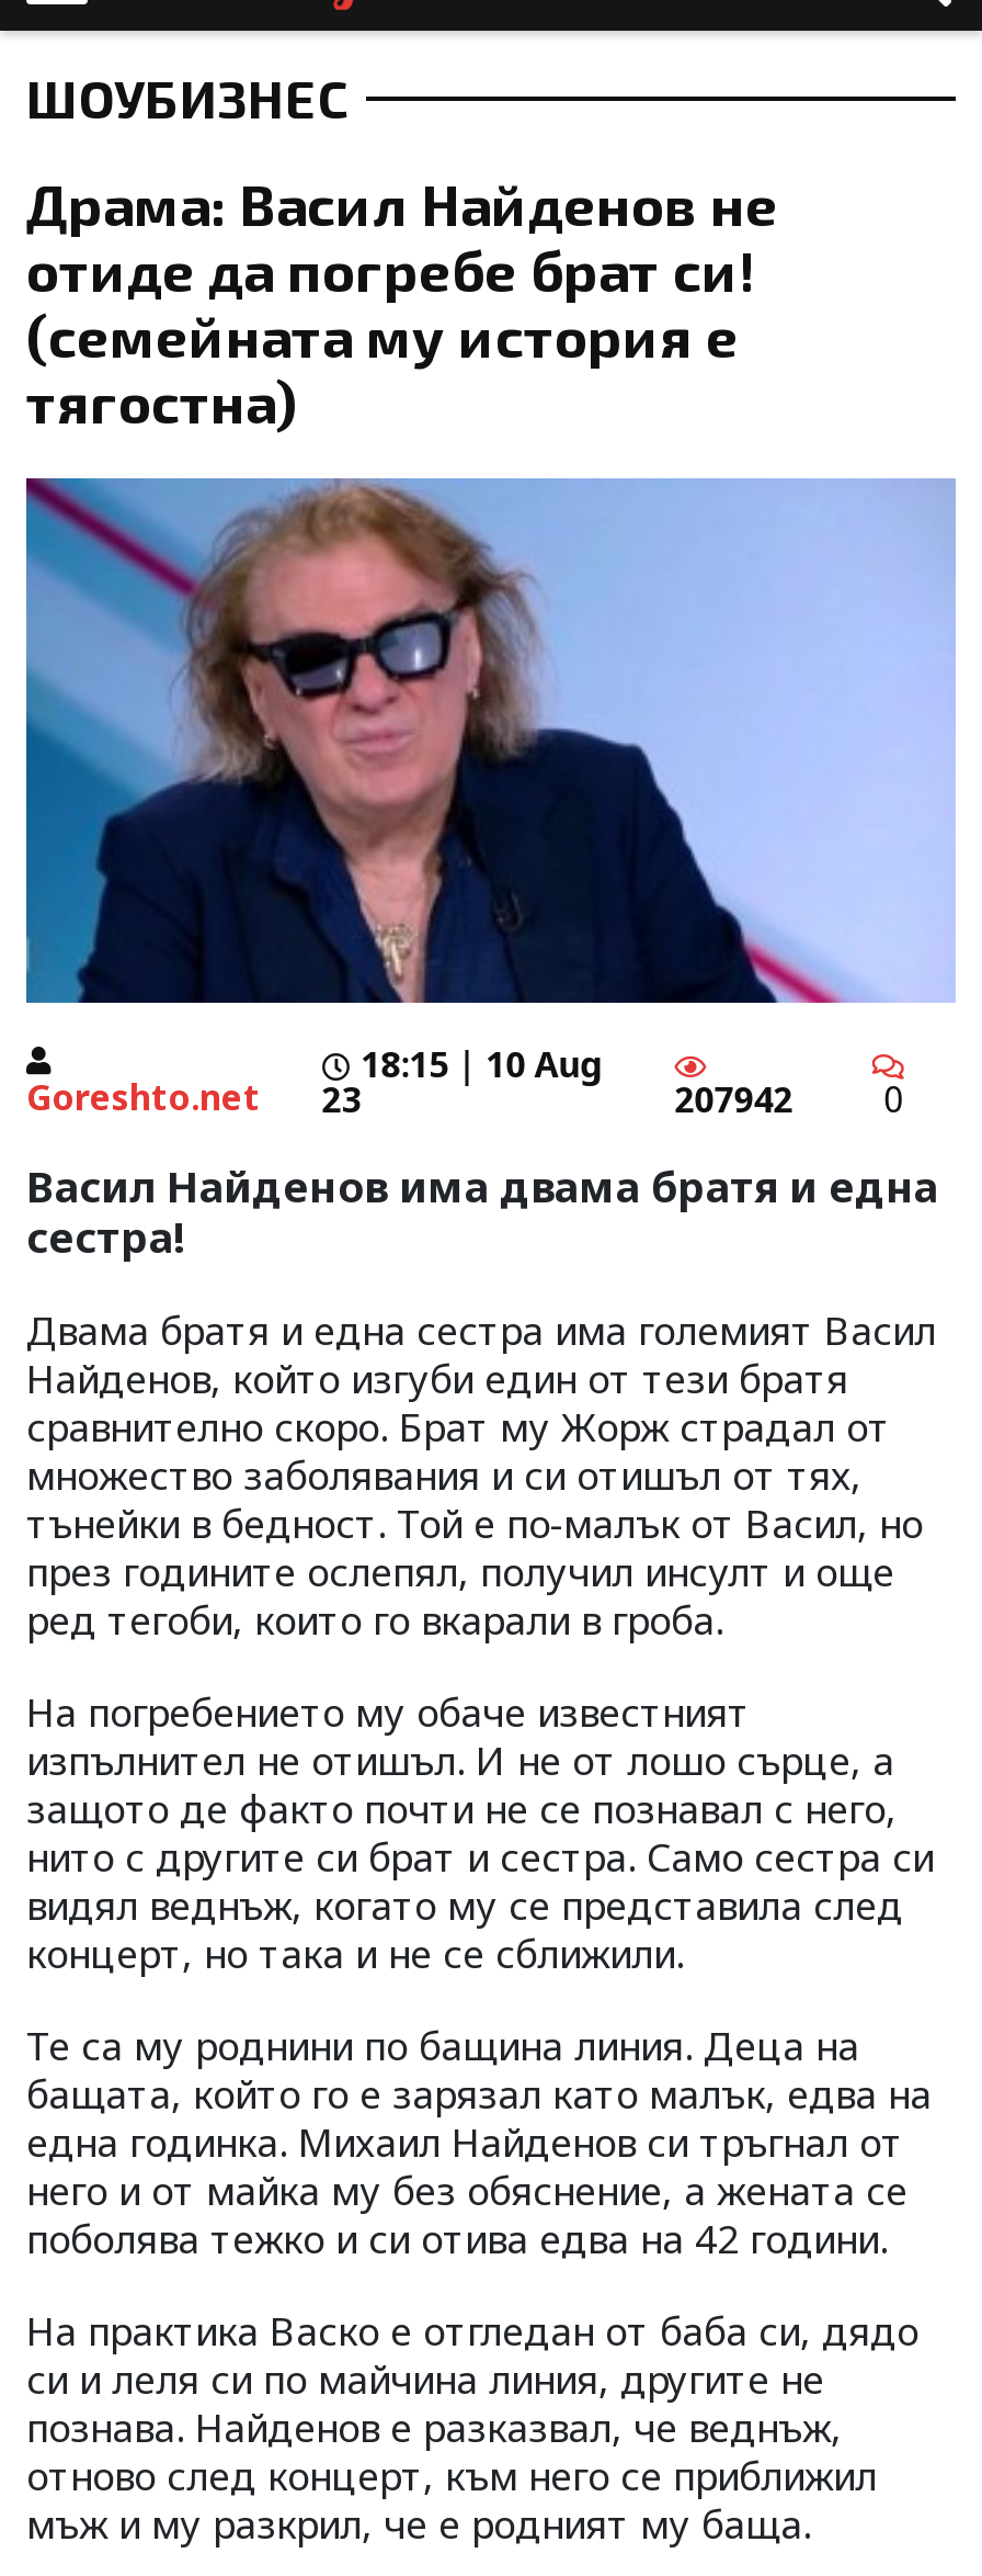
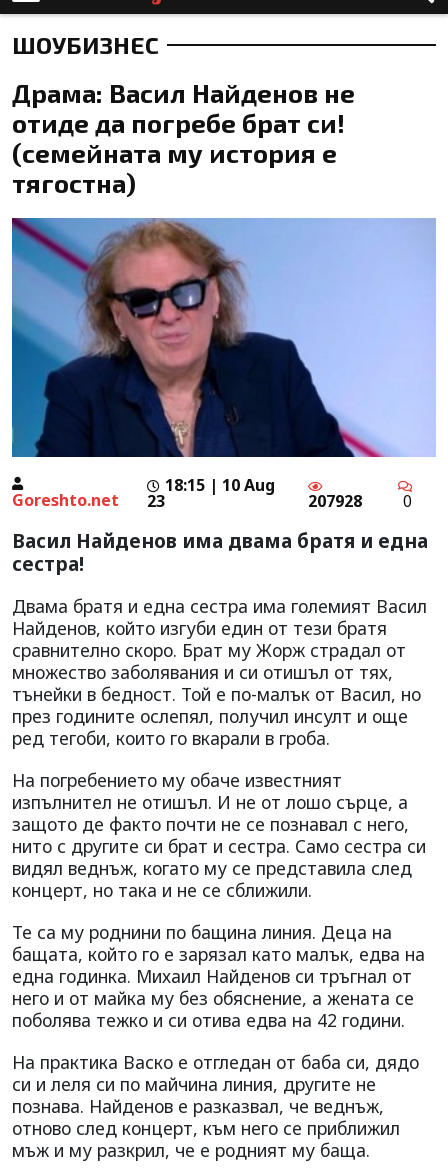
[674,1074,903,1122] 207942 0 -> [308,489,412,511] 207928 0

